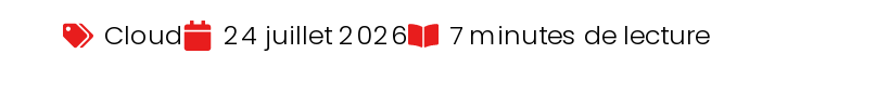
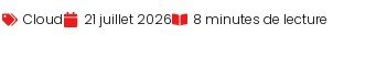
[224,17,710,54] 24 juillet 2026 | 7 minutes de lecture -> [84,10,327,28] 21 juillet 2026 | 8 minutes de lecture

